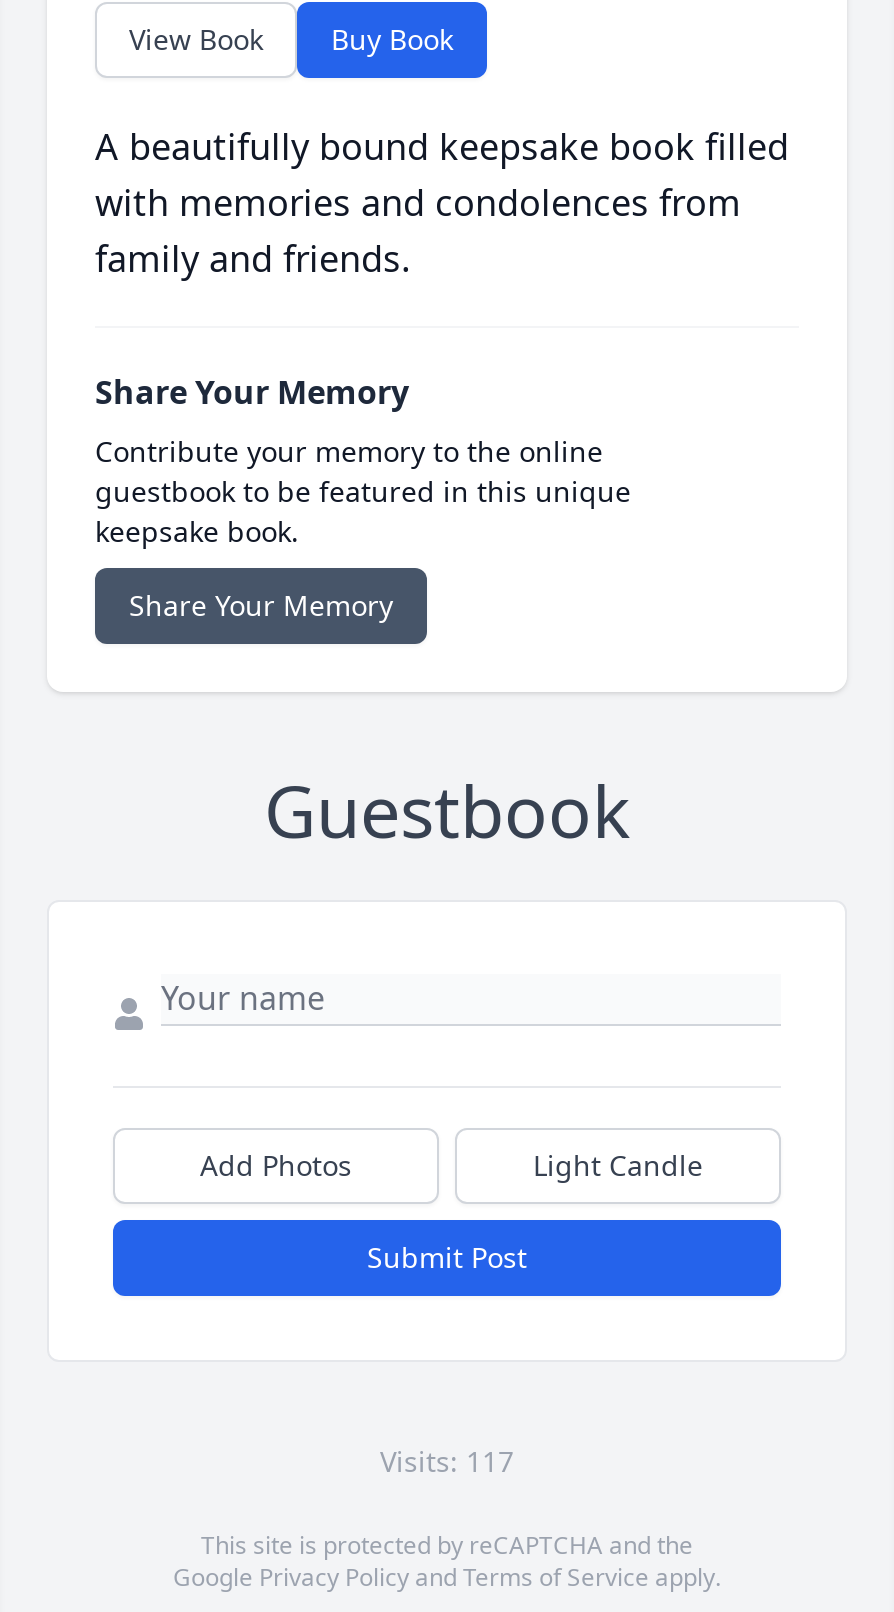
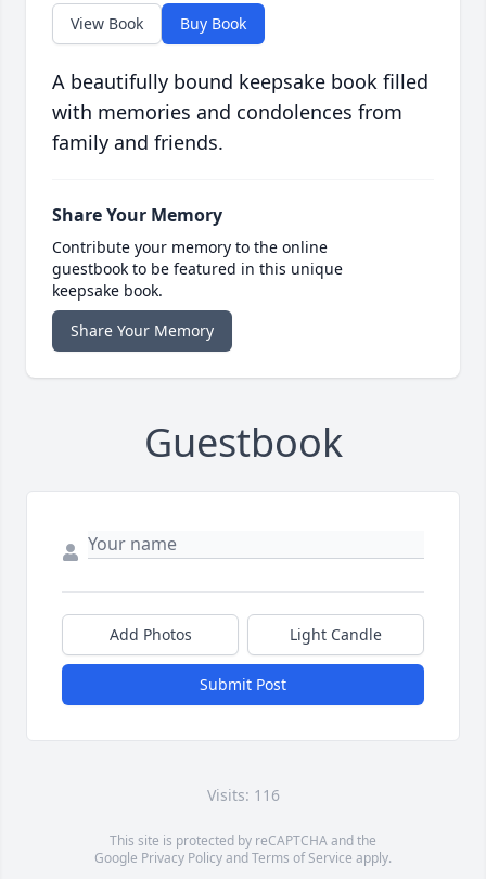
[380,1443,514,1481] Visits: 117 -> [207,785,279,806] Visits: 116

